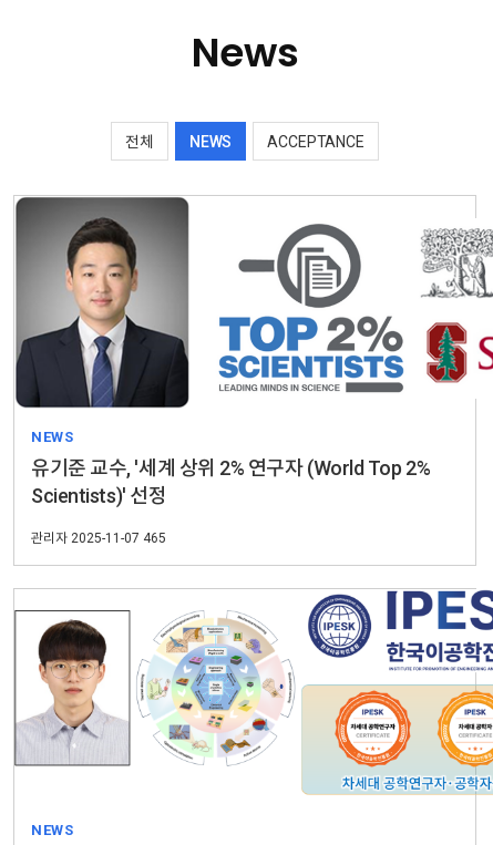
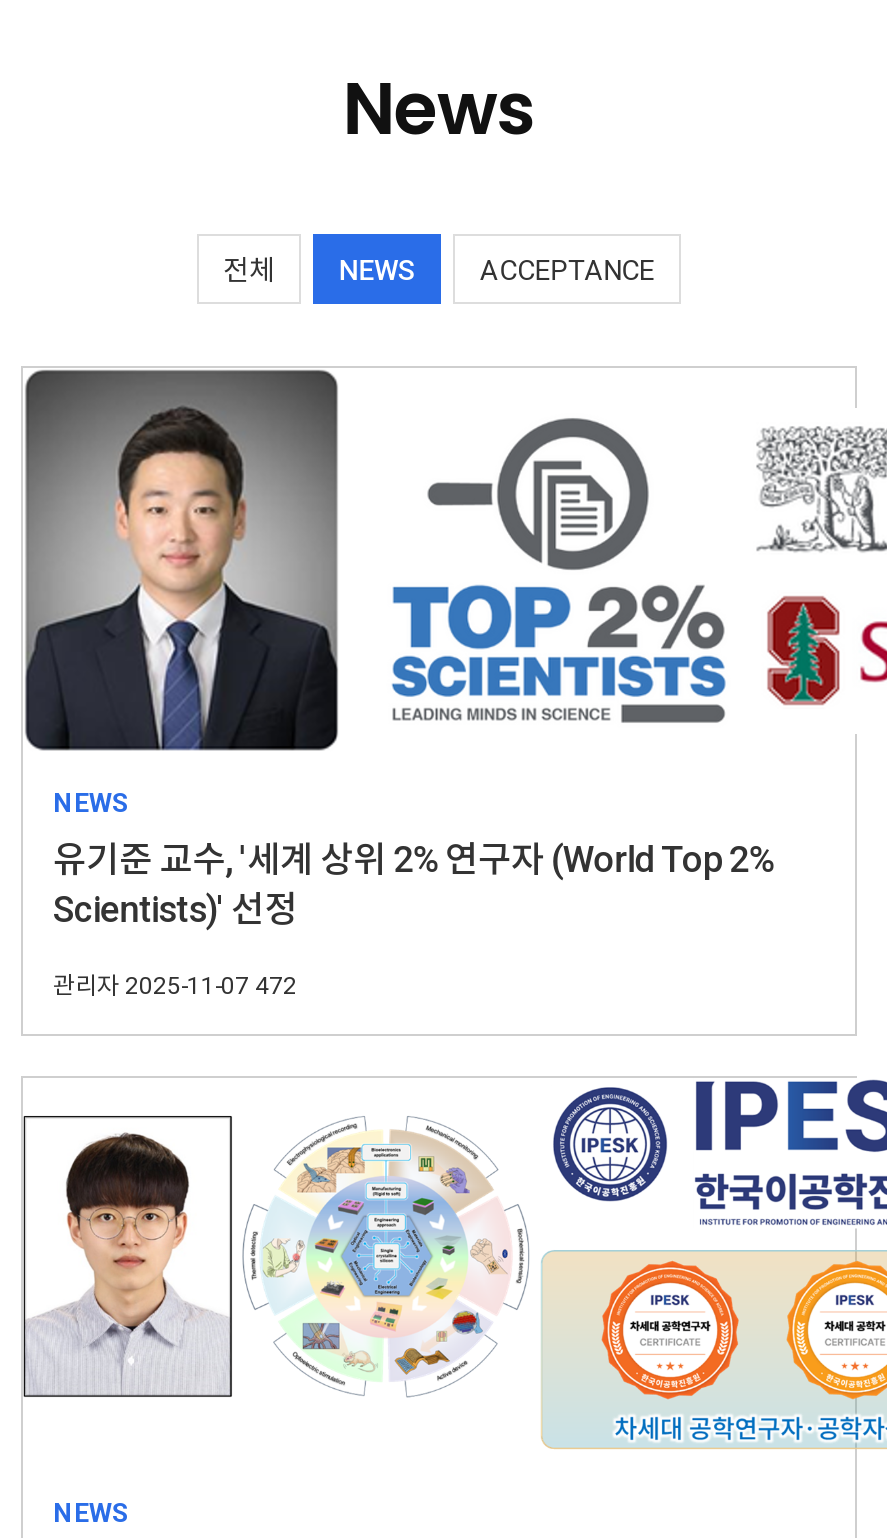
[31,530,166,546] 관리자 2025-11-07 465 -> [53,972,297,1000] 관리자 2025-11-07 472

